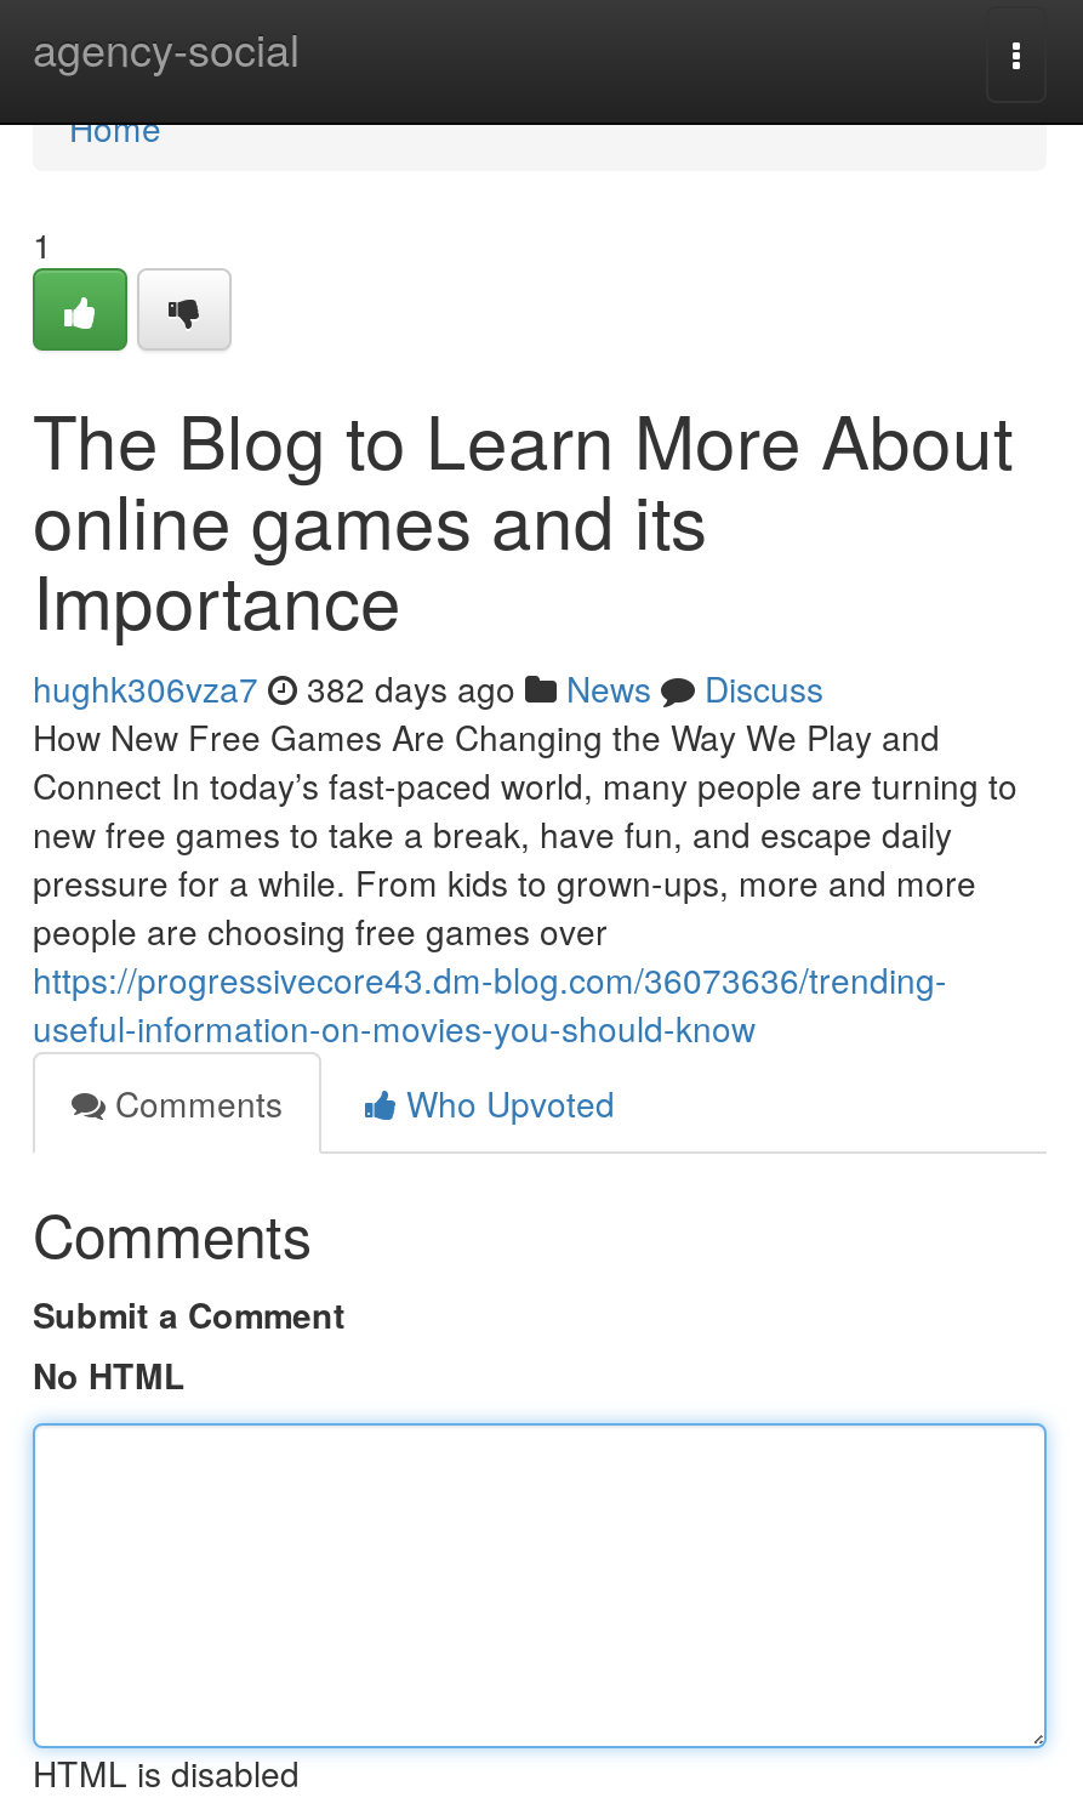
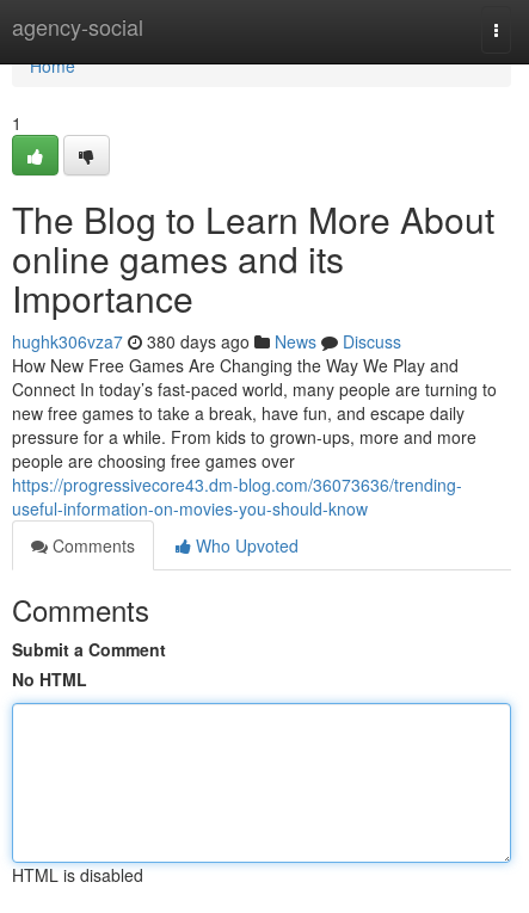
[33,664,823,712] hughk306vza7 382 days ago News Discuss -> [12,329,401,353] hughk306vza7 380 days ago News Discuss

